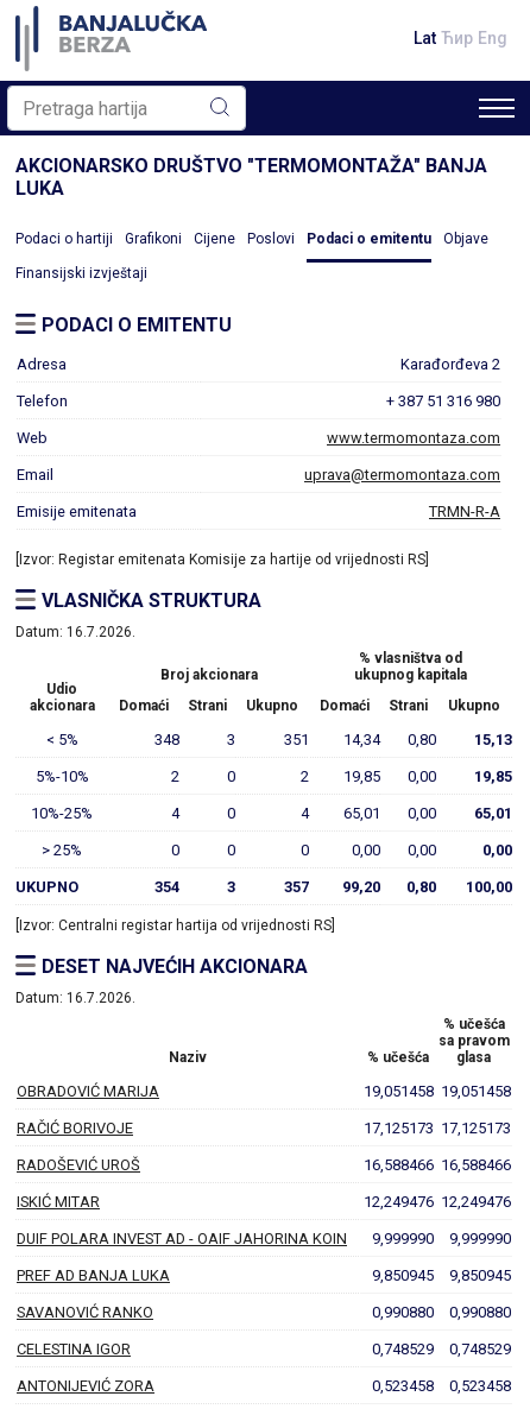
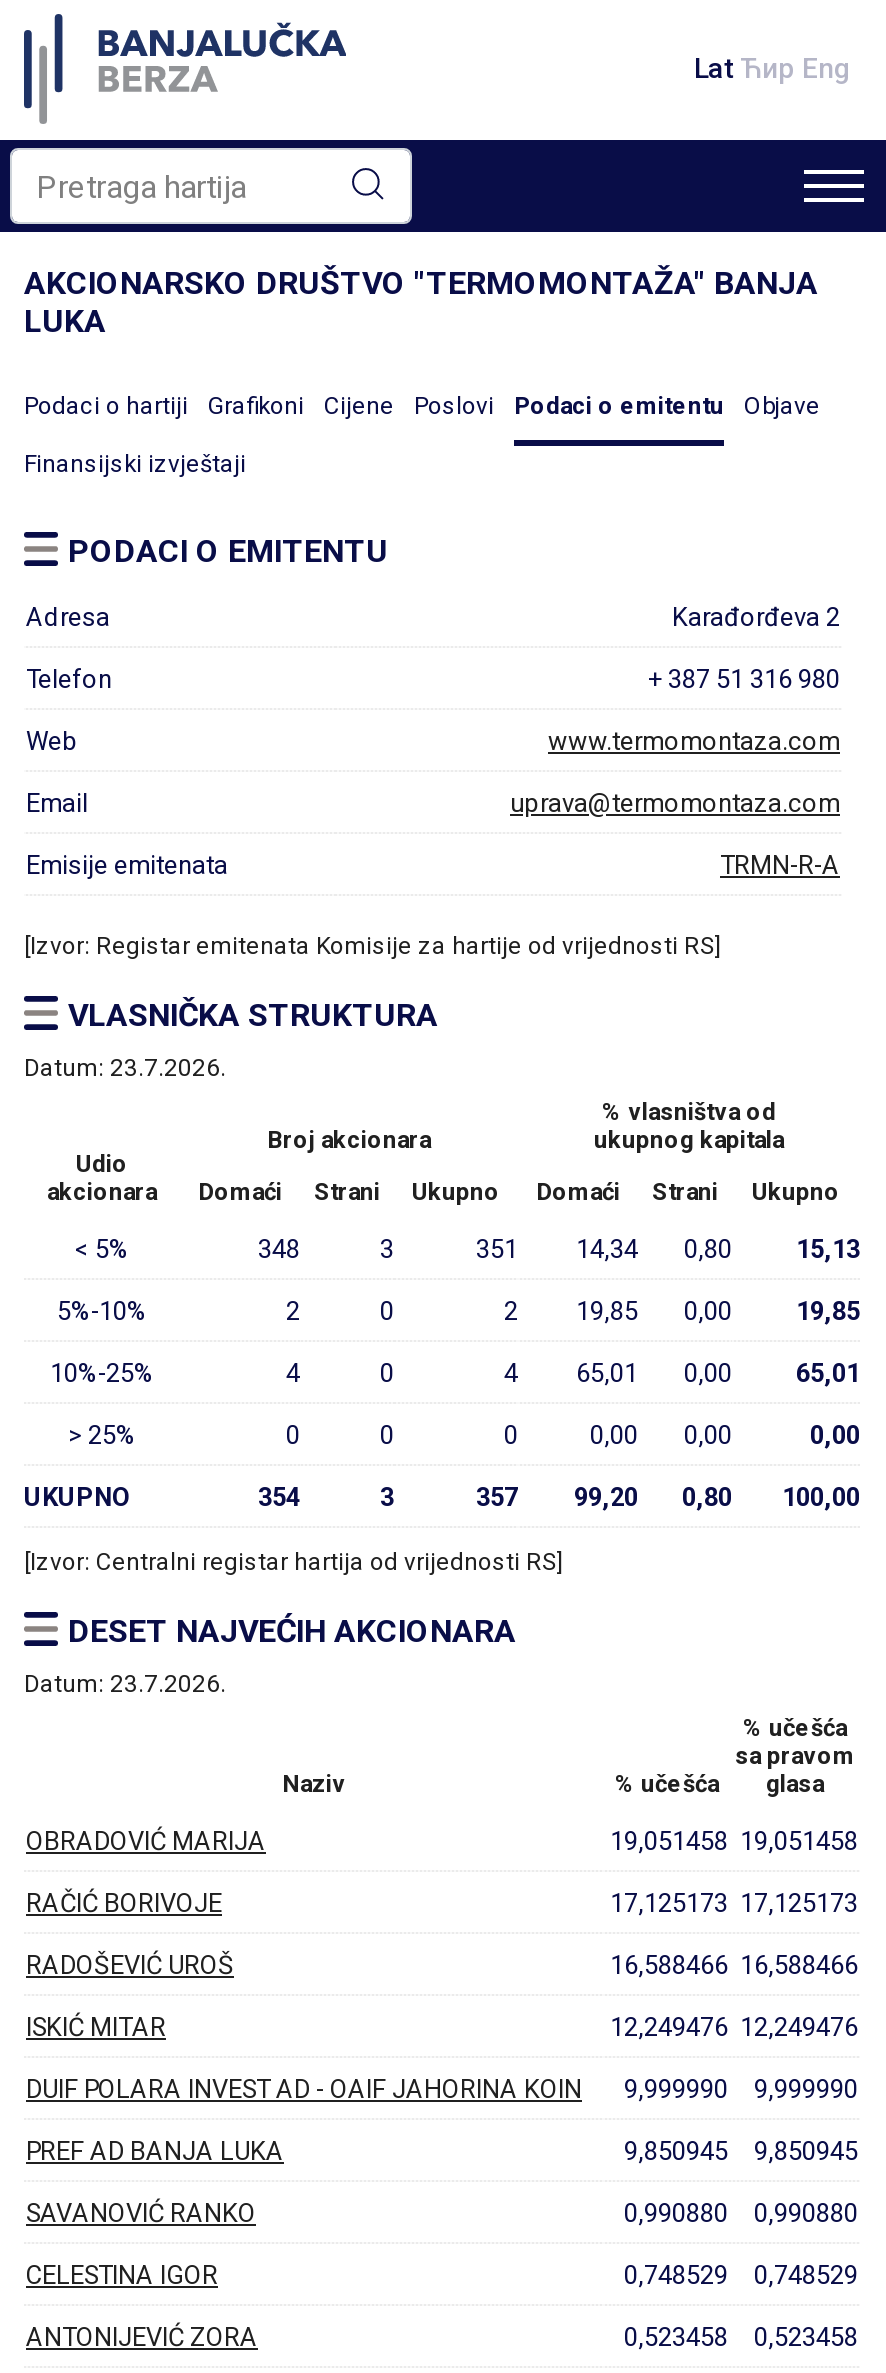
[15,623,135,640] Datum: 16.7.2026. -> [24,1054,226,1082] Datum: 23.7.2026.
[15,989,135,1006] Datum: 16.7.2026. -> [24,1670,226,1698] Datum: 23.7.2026.

